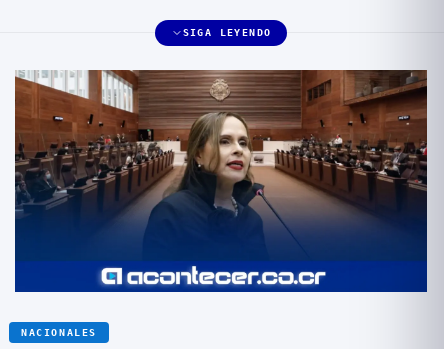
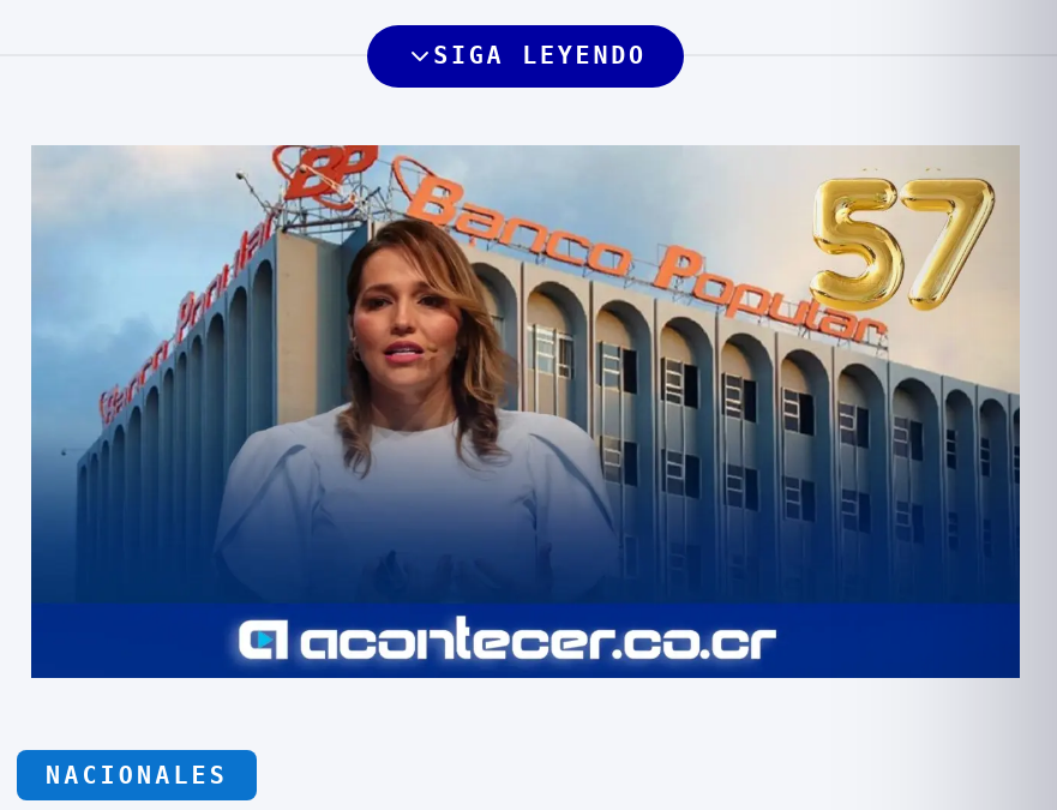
[14,69,428,237] [image] -> [29,145,1020,551] [image]

